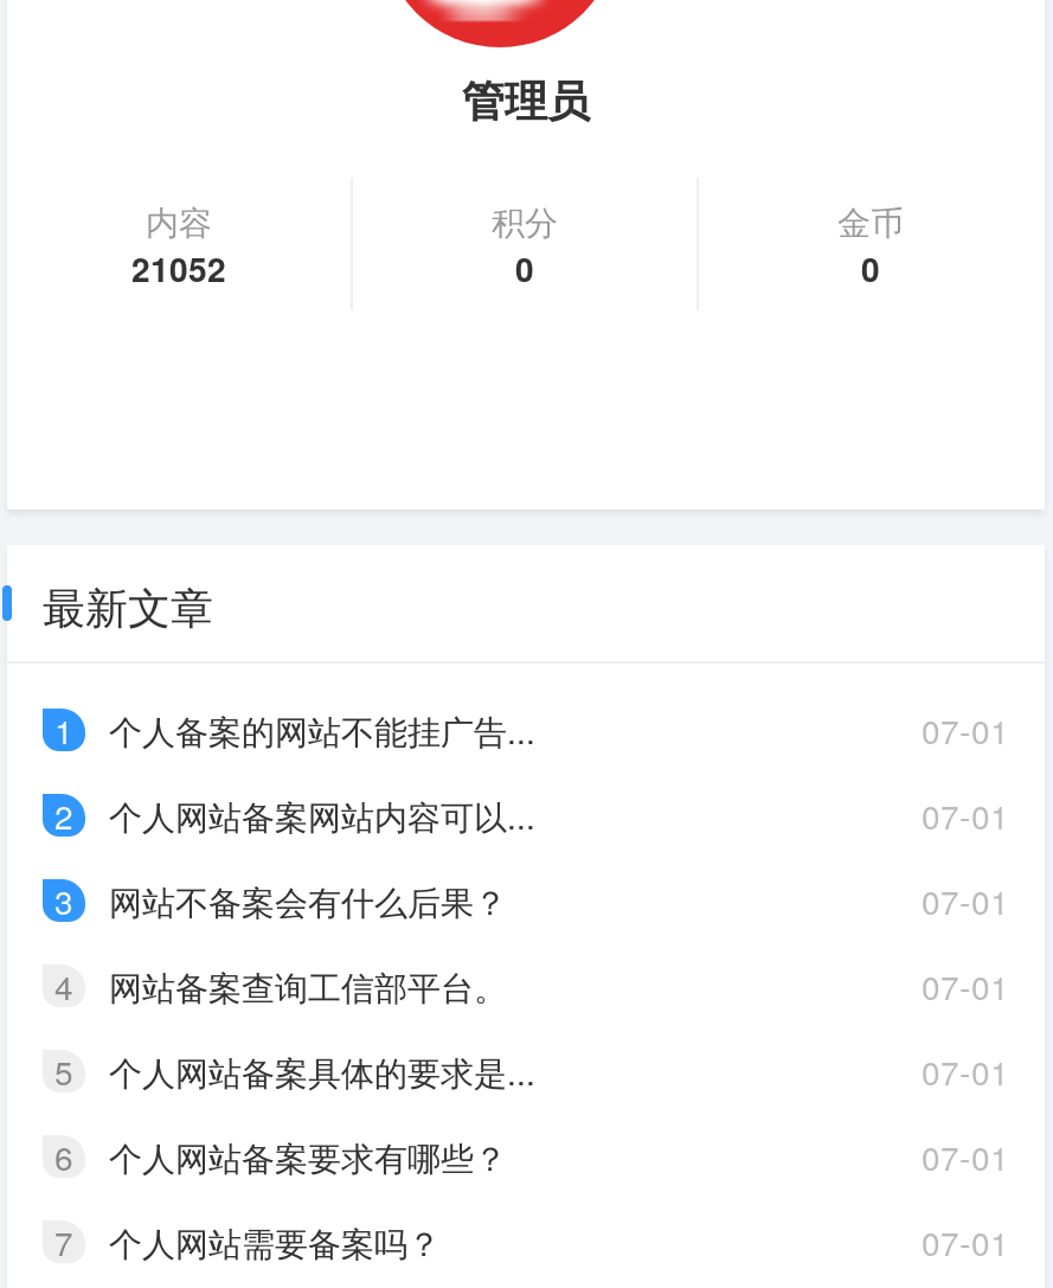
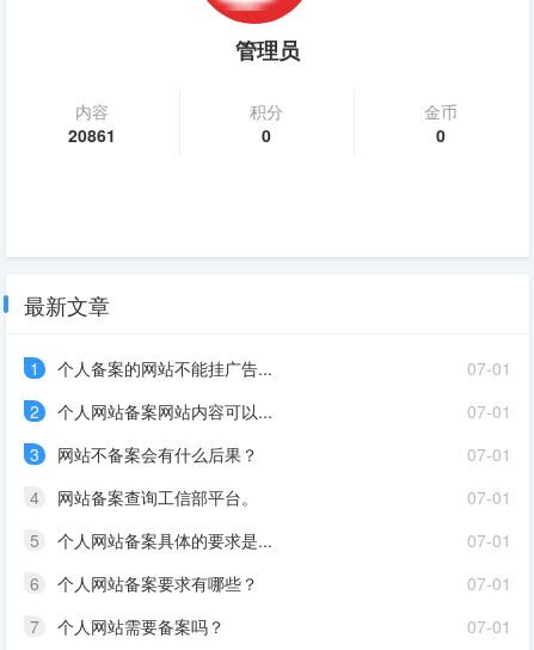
[131,244,226,291] 21052 -> [69,123,116,147] 20861

